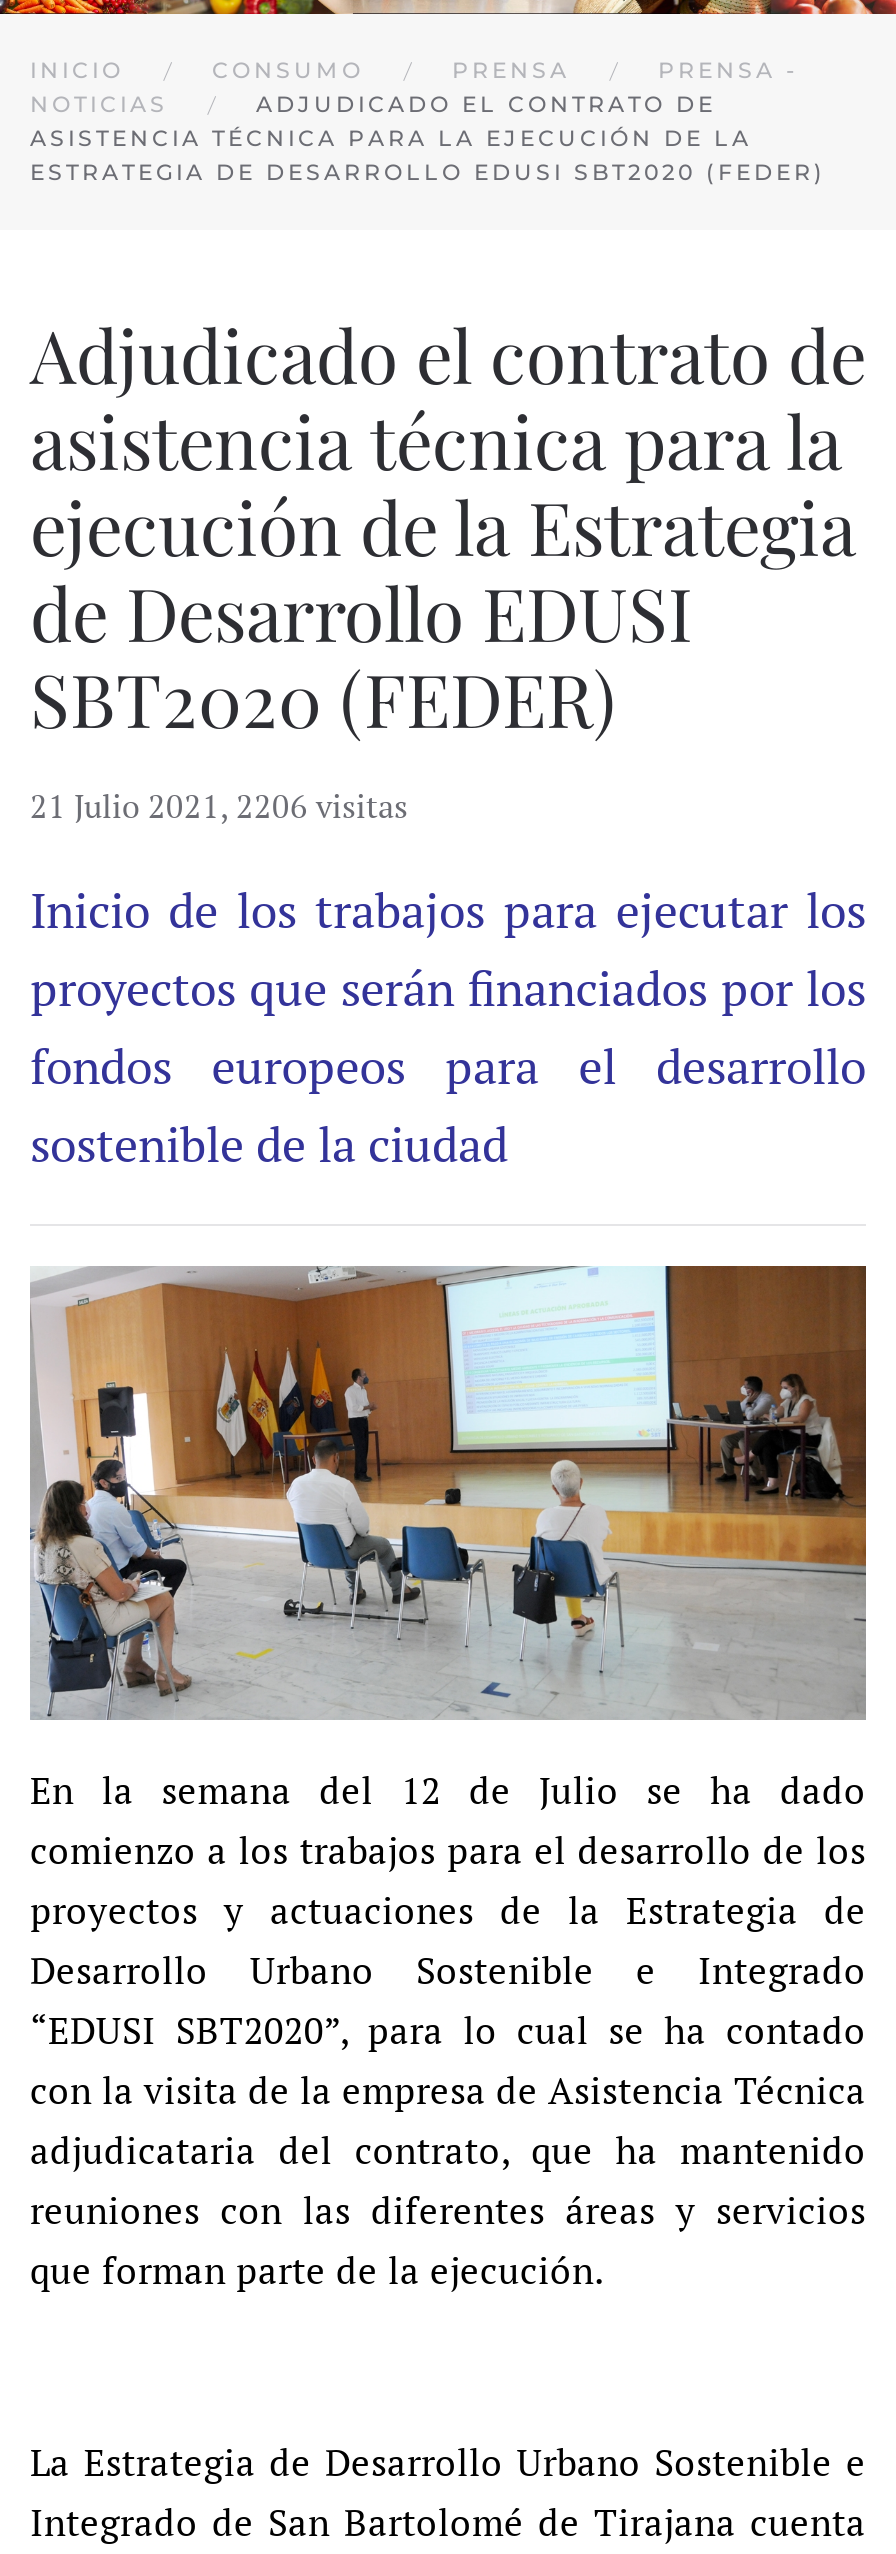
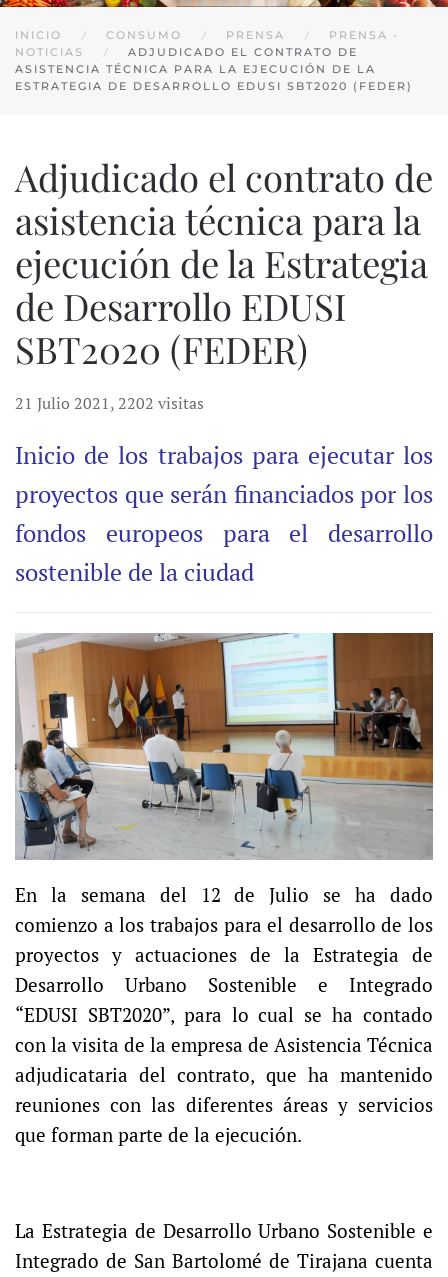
[30,785,408,829] 21 Julio 2021, 2206 visitas -> [15,392,204,414] 21 Julio 2021, 2202 visitas

